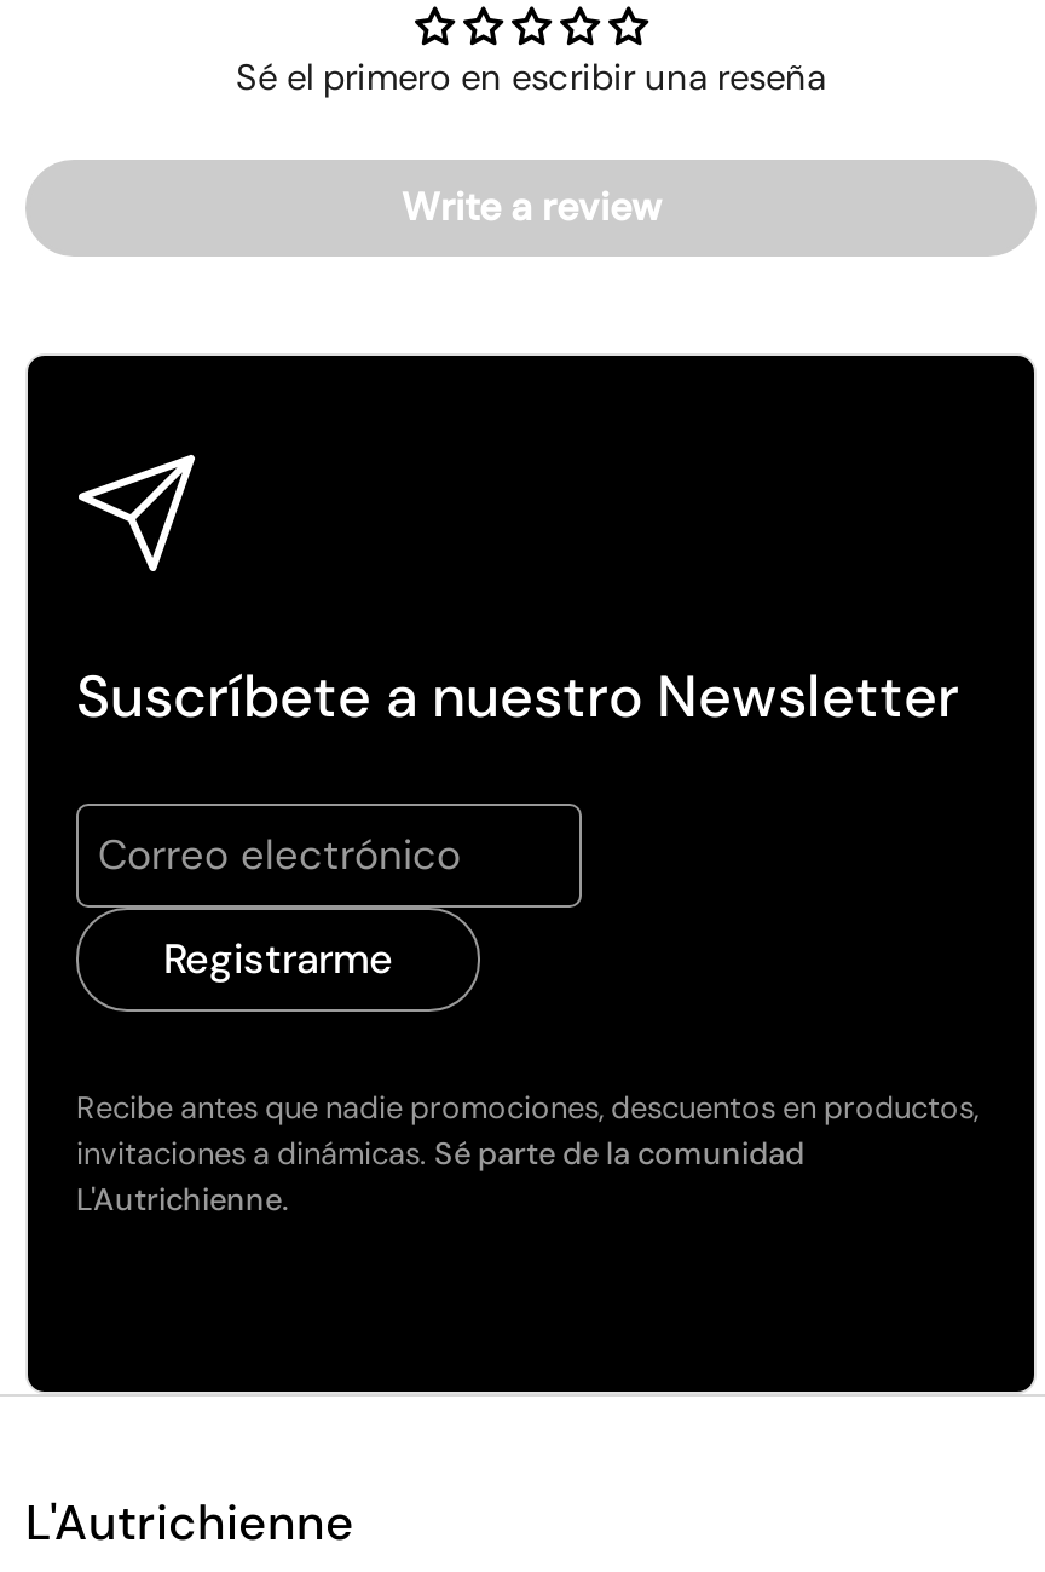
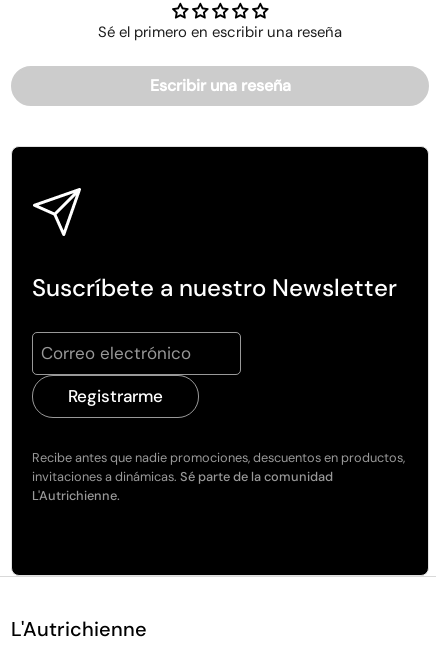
[402,180,660,231] Write a review -> [149,74,290,95] Escribir una reseña

